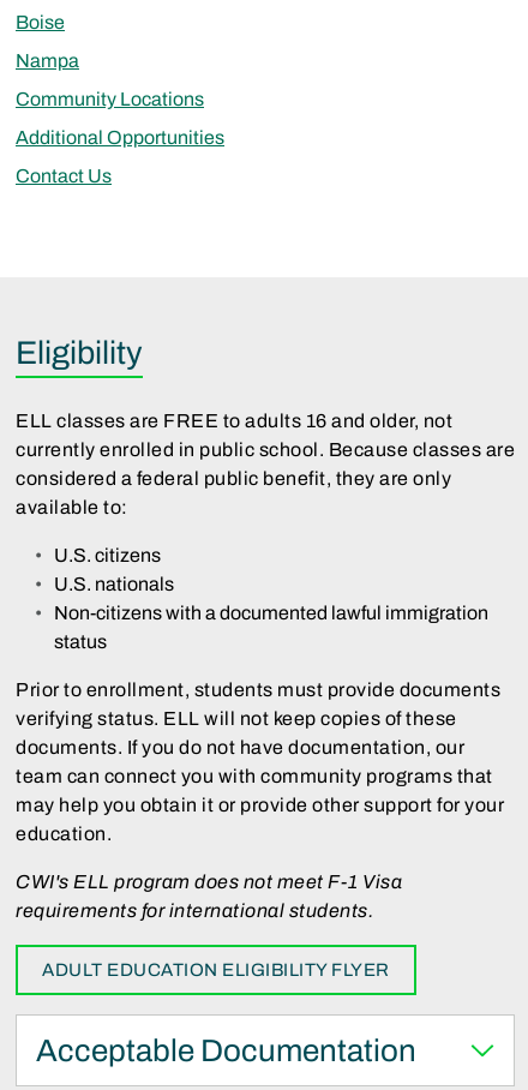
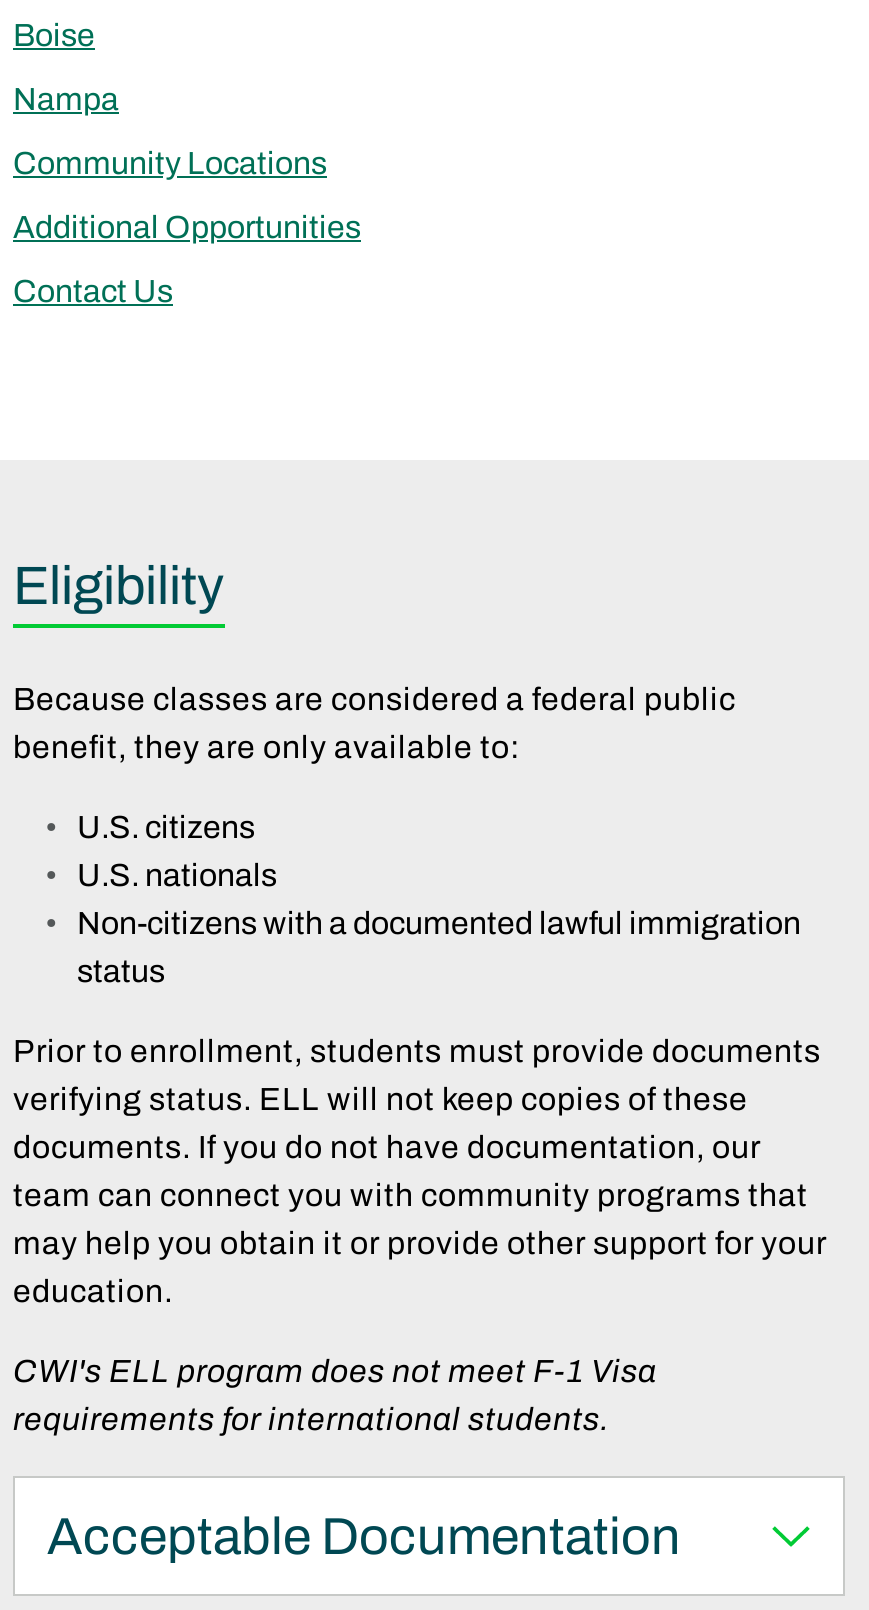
[16,411,515,517] ELL classes are FREE to adults 16 and older, not | currently enrolled in public school. Because classes are | considered a federal public benefit, they are only | available to: -> [13,682,736,764] Because classes are considered a federal public | benefit, they are only available to:
[42,960,389,980] ADULT EDUCATION ELIGIBILITY FLYER -> none

